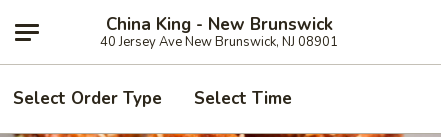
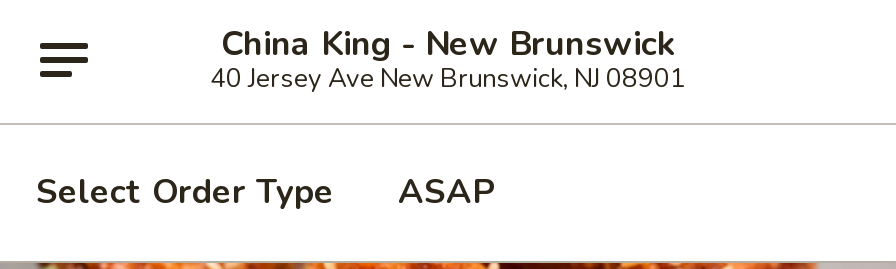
[194,87,292,110] Select Time -> [398,169,494,215] ASAP

